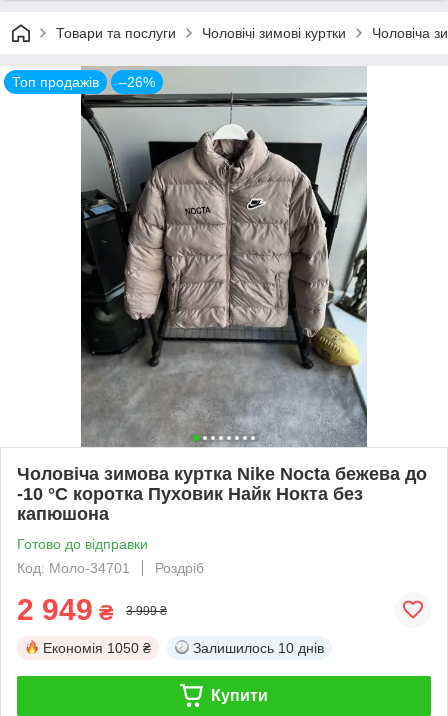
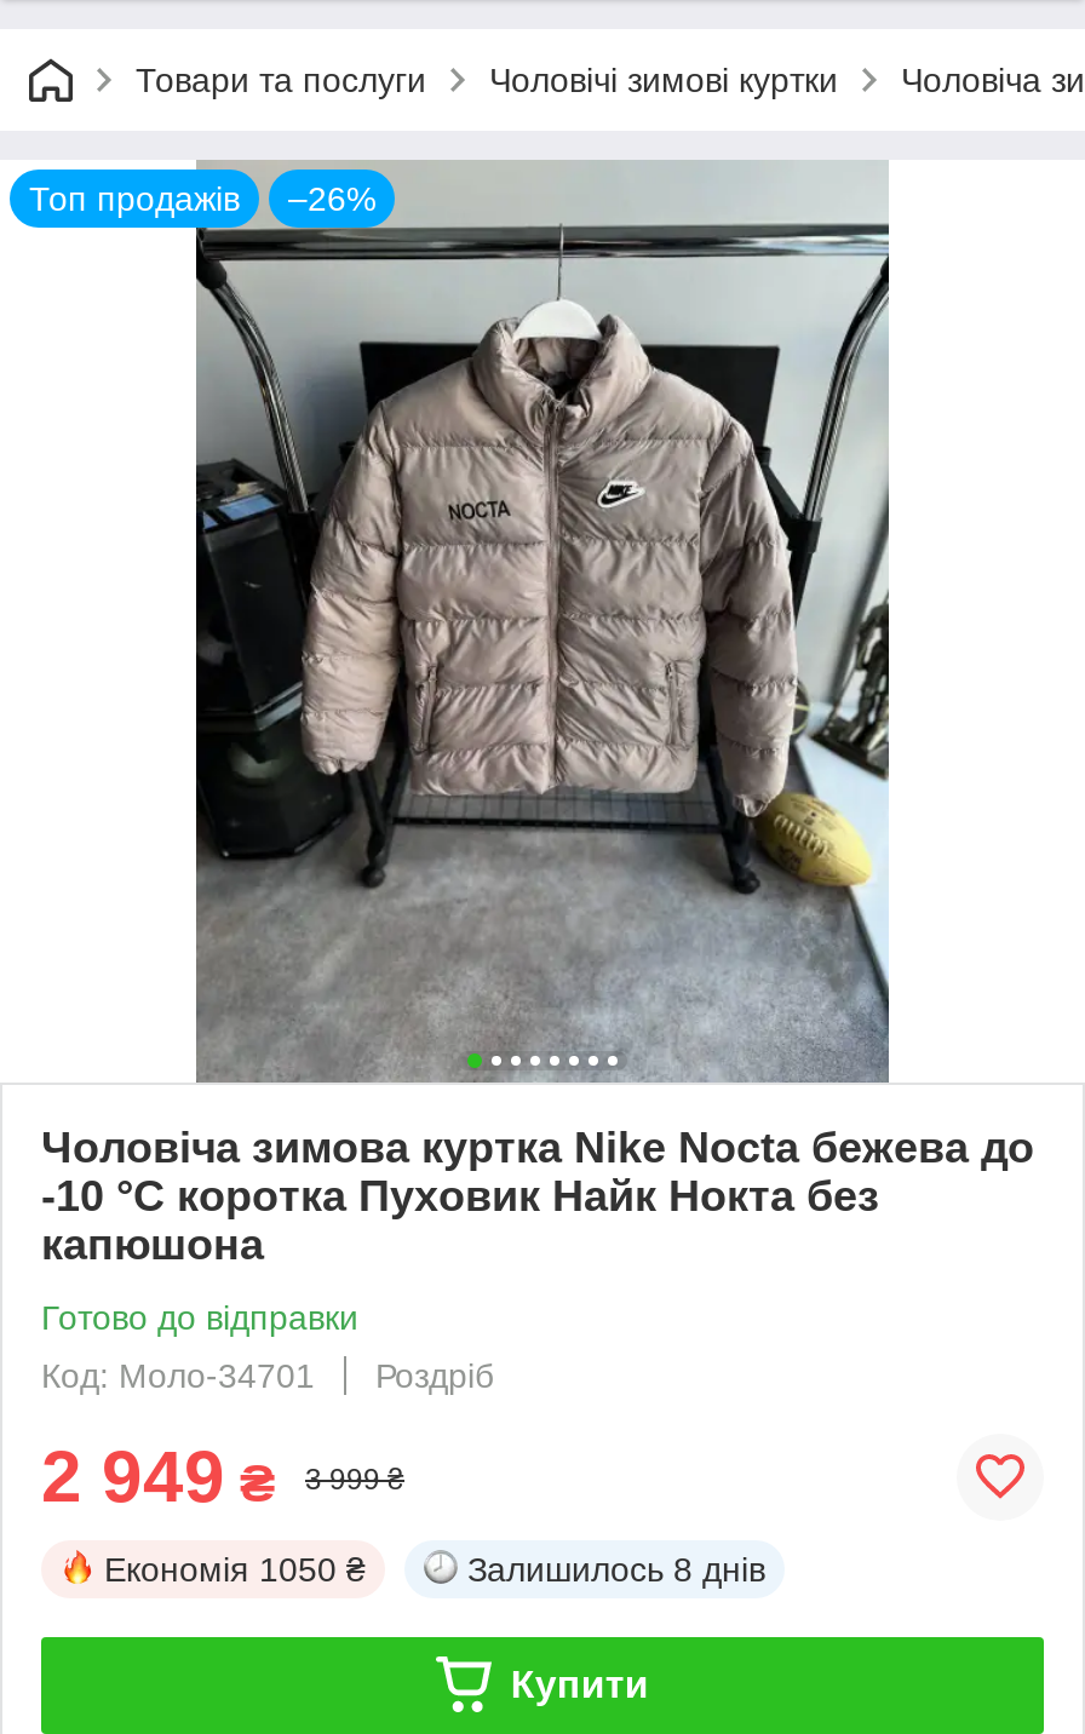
[193,640,324,656] Залишилось 10 днів -> [467,1549,765,1588] Залишилось 8 днів

